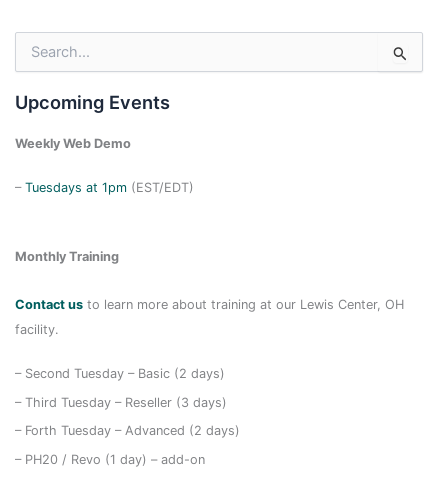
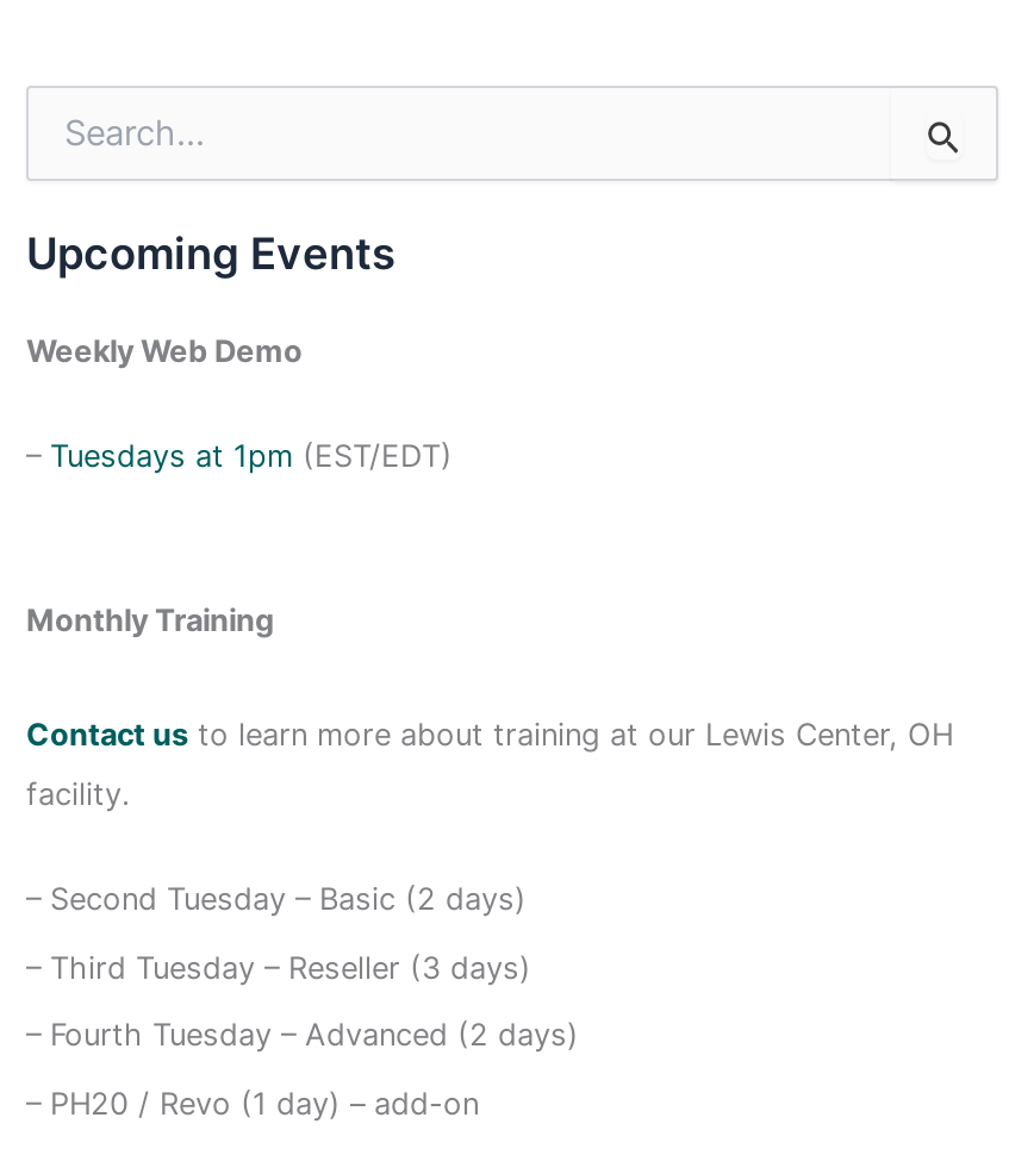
[15,423,240,438] – Forth Tuesday – Advanced (2 days) -> [26,1018,579,1053] – Fourth Tuesday – Advanced (2 days)

